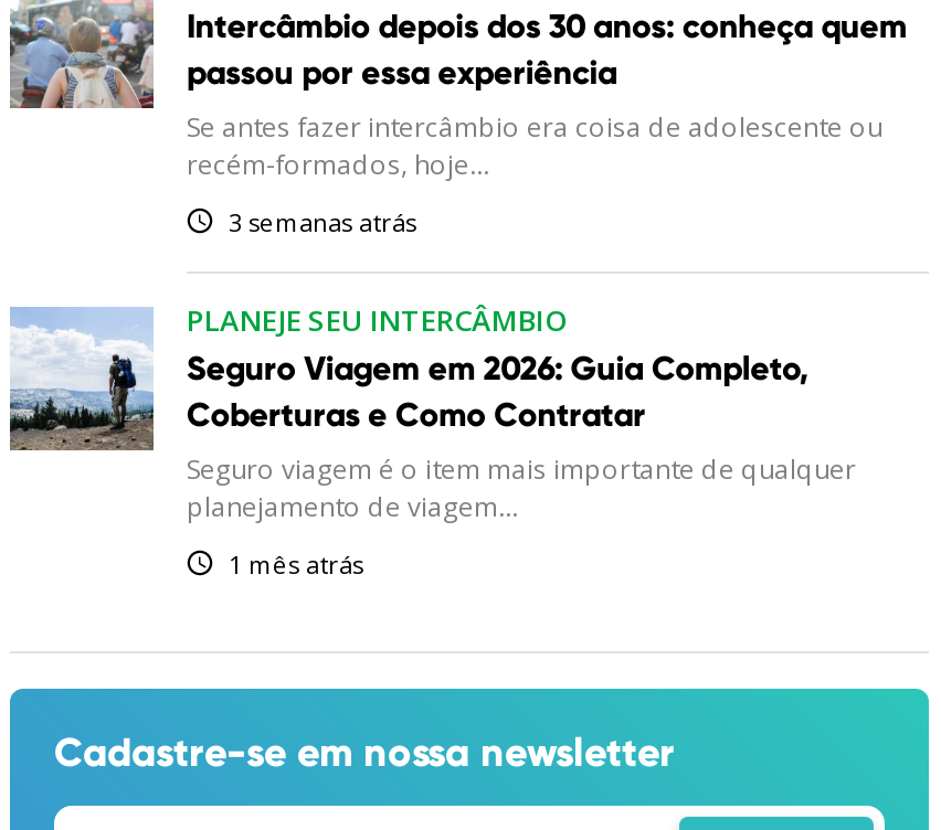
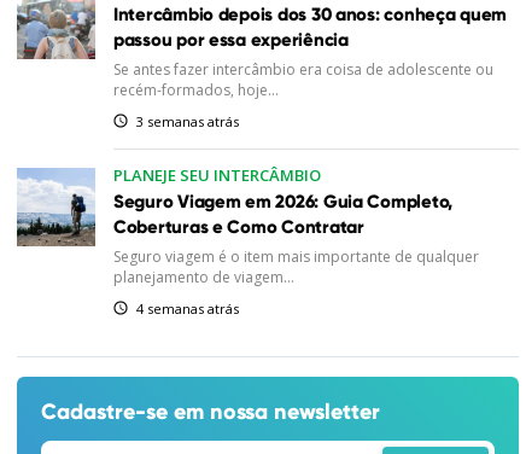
[229,547,363,580] 1 mês atrás -> [136,299,239,317] 4 semanas atrás

